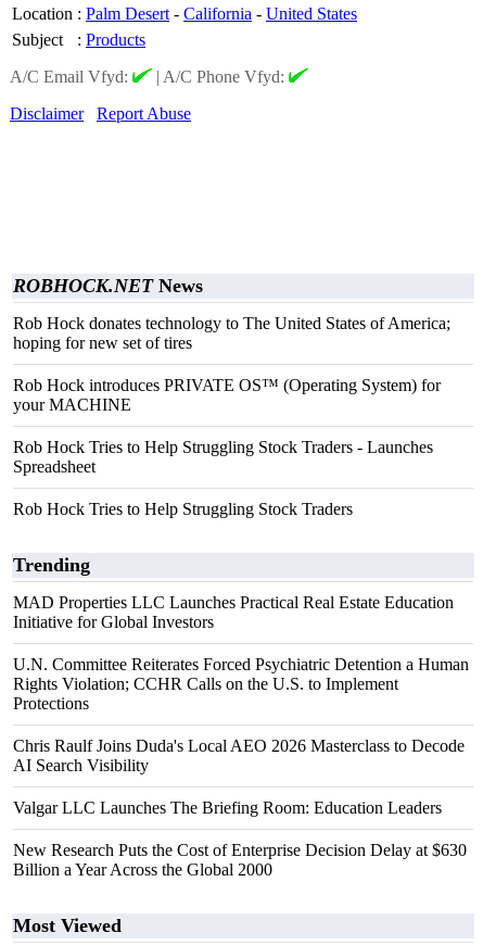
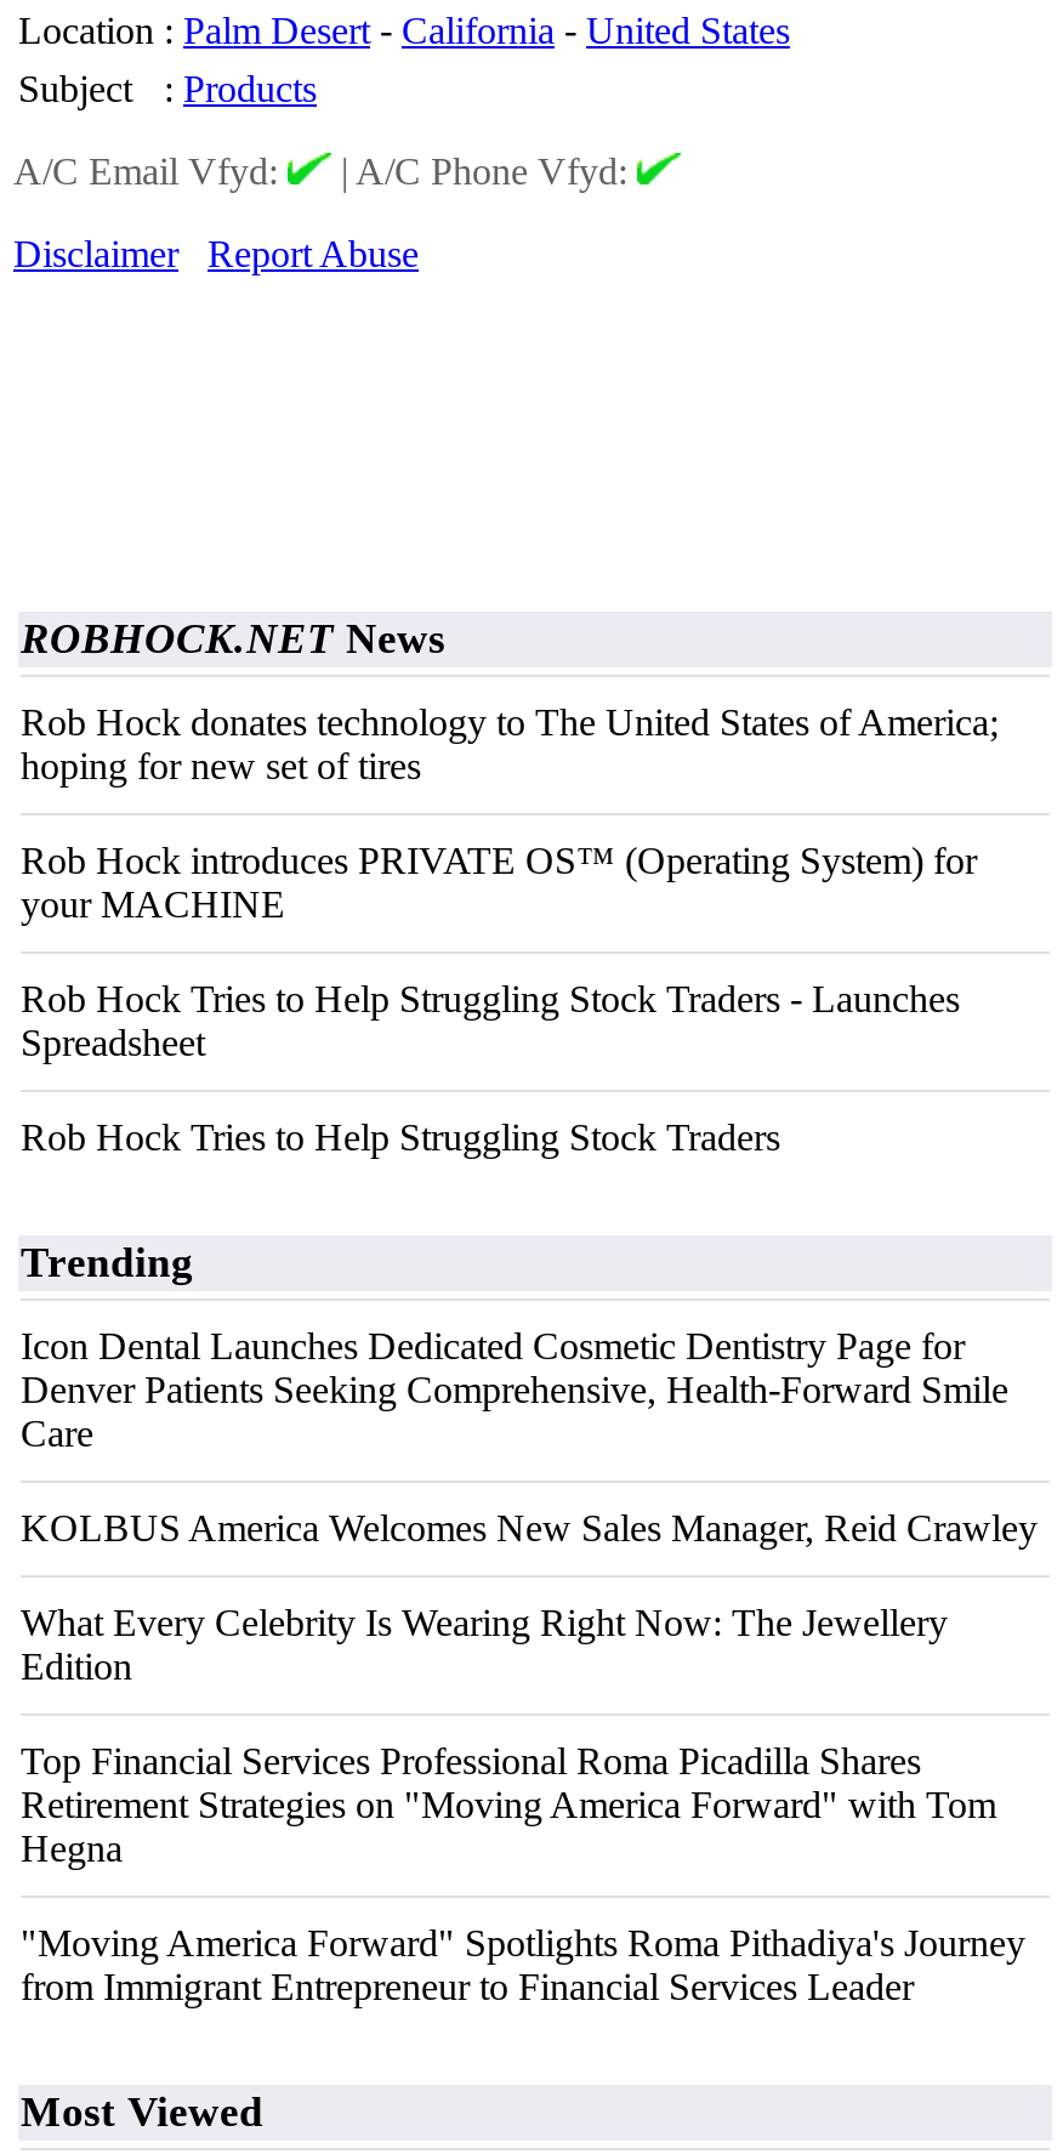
[13,593,454,631] MAD Properties LLC Launches Practical Real Estate Education | Initiative for Global Investors -> [21,1325,1008,1454] Icon Dental Launches Dedicated Cosmetic Dentistry Page for | Denver Patients Seeking Comprehensive, Health-Forward Smile | Care
[13,655,469,713] U.N. Committee Reiterates Forced Psychiatric Detention a Human | Rights Violation; CCHR Calls on the U.S. to Implement | Protections -> [21,1507,1038,1548] KOLBUS America Welcomes New Sales Manager, Reid Crawley
[13,736,465,774] Chris Raulf Joins Duda's Local AEO 2026 Masterclass to Decode | AI Search Visibility -> [21,1602,948,1687] What Every Celebrity Is Wearing Right Now: The Jewellery | Edition
[13,798,442,817] Valgar LLC Launches The Briefing Room: Education Leaders -> [21,1740,996,1869] Top Financial Services Professional Roma Picadilla Shares | Retirement Strategies on "Moving America Forward" with Tom | Hegna
[13,841,467,879] New Research Puts the Cost of Enterprise Decision Delay at $630 | Billion a Year Across the Global 2000 -> [21,1922,1025,2007] "Moving America Forward" Spotlights Roma Pithadiya's Journey | from Immigrant Entrepreneur to Financial Services Leader

